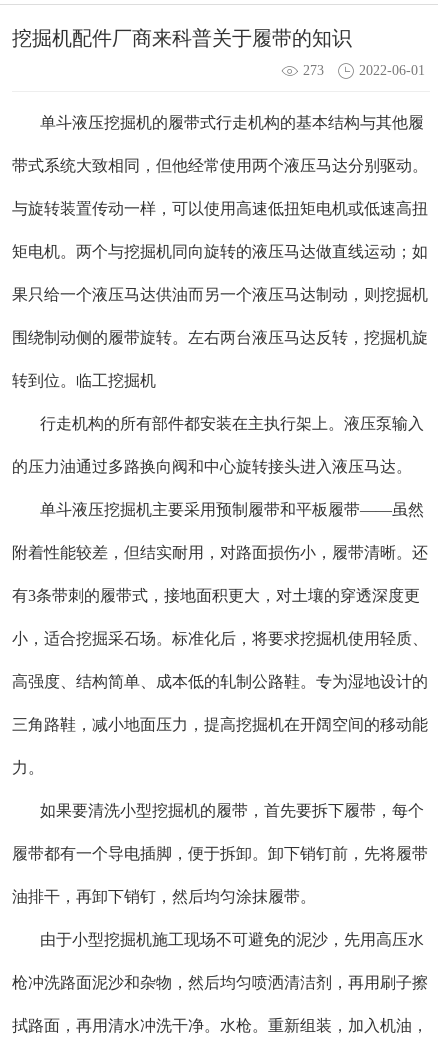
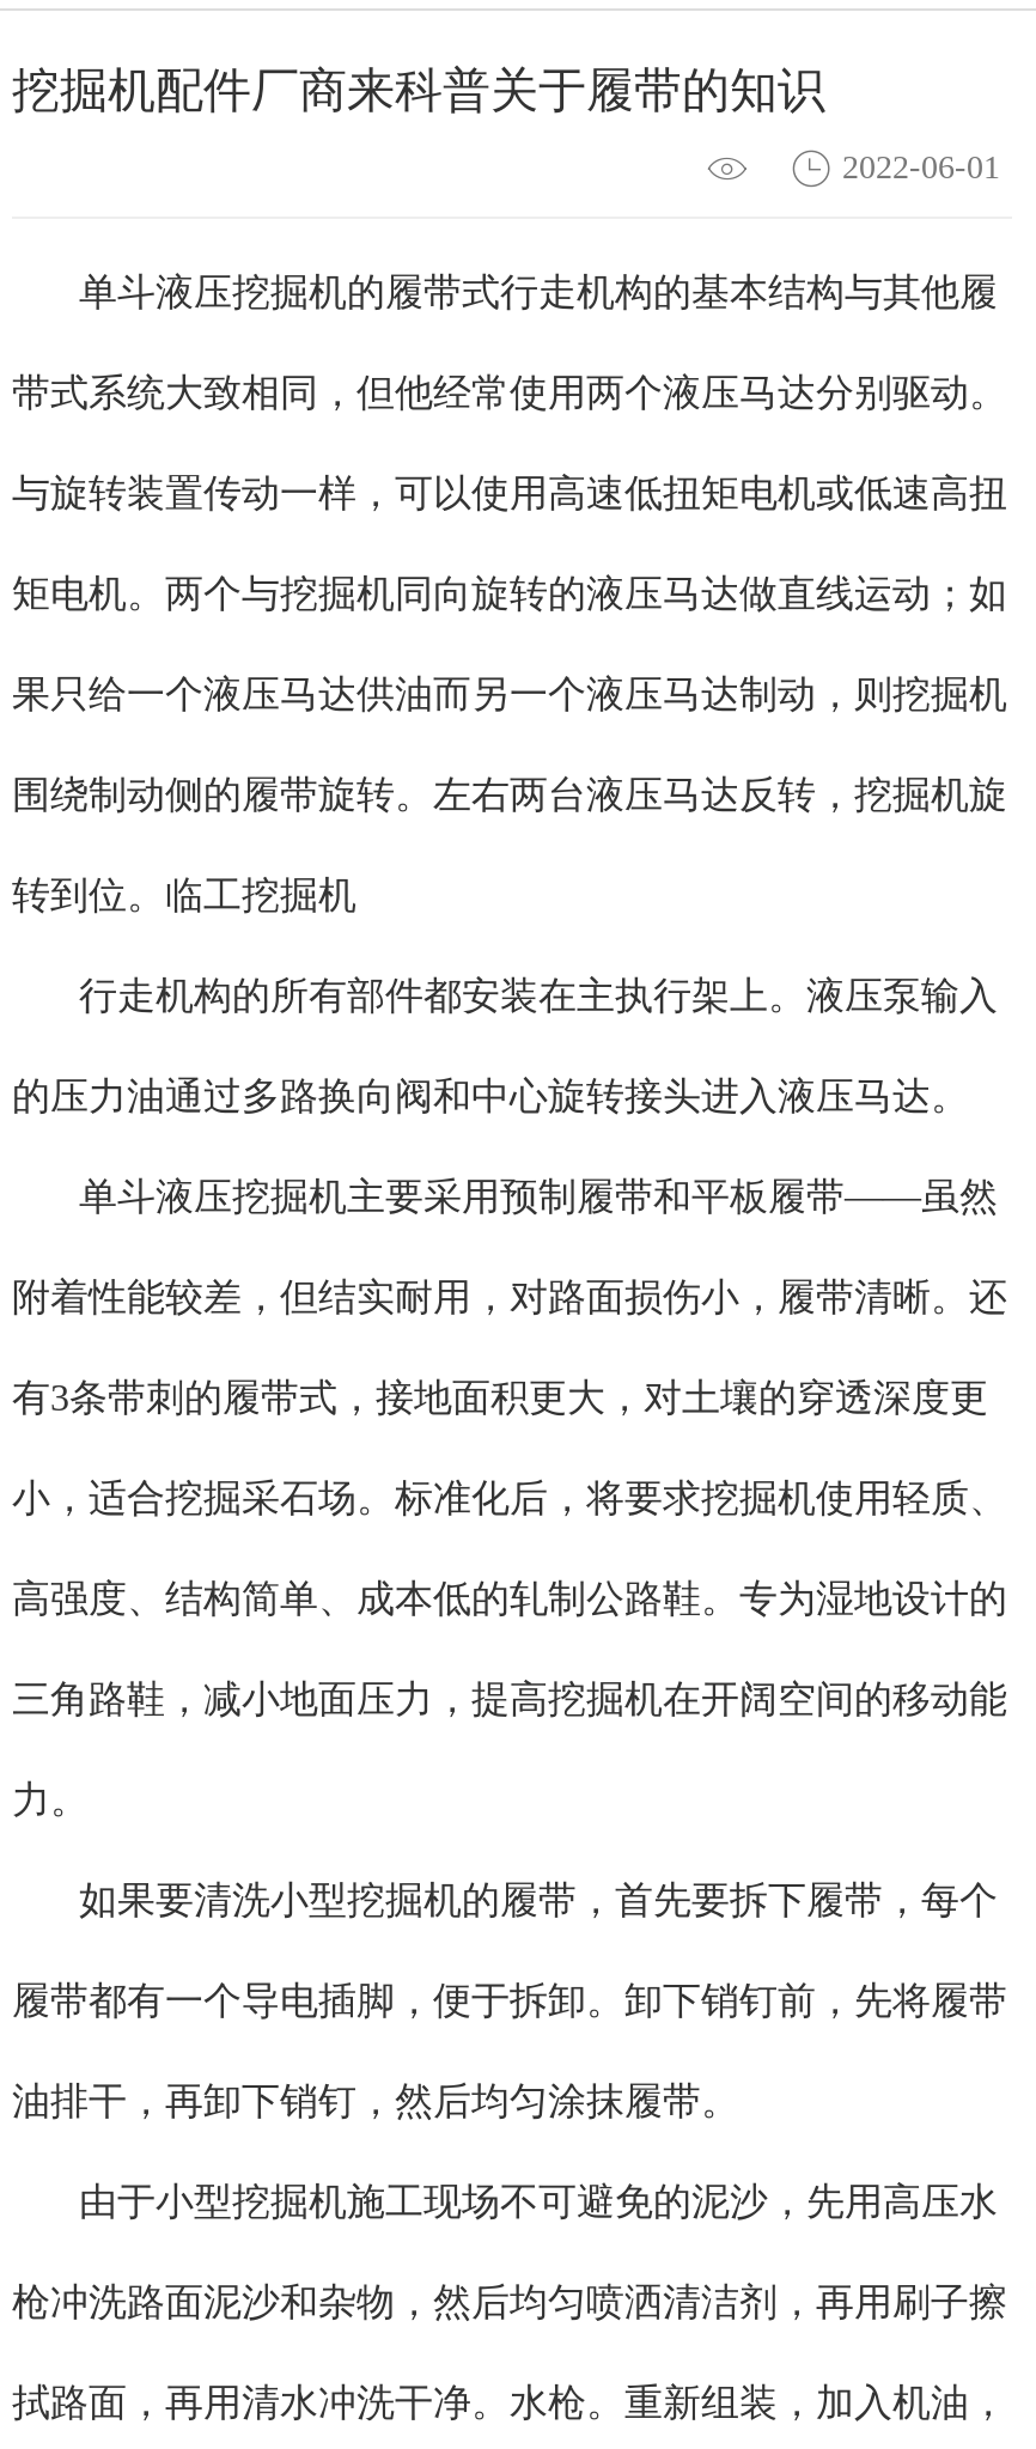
[303,63,324,78] 273 -> none

